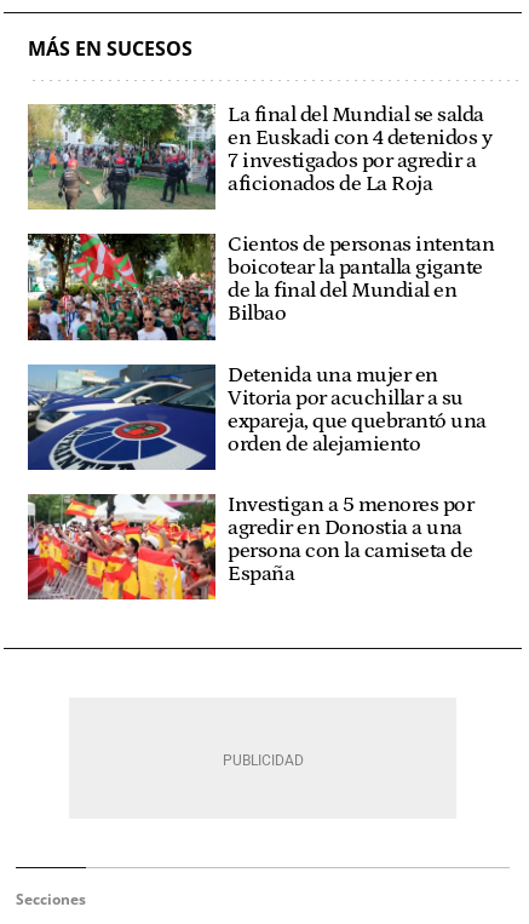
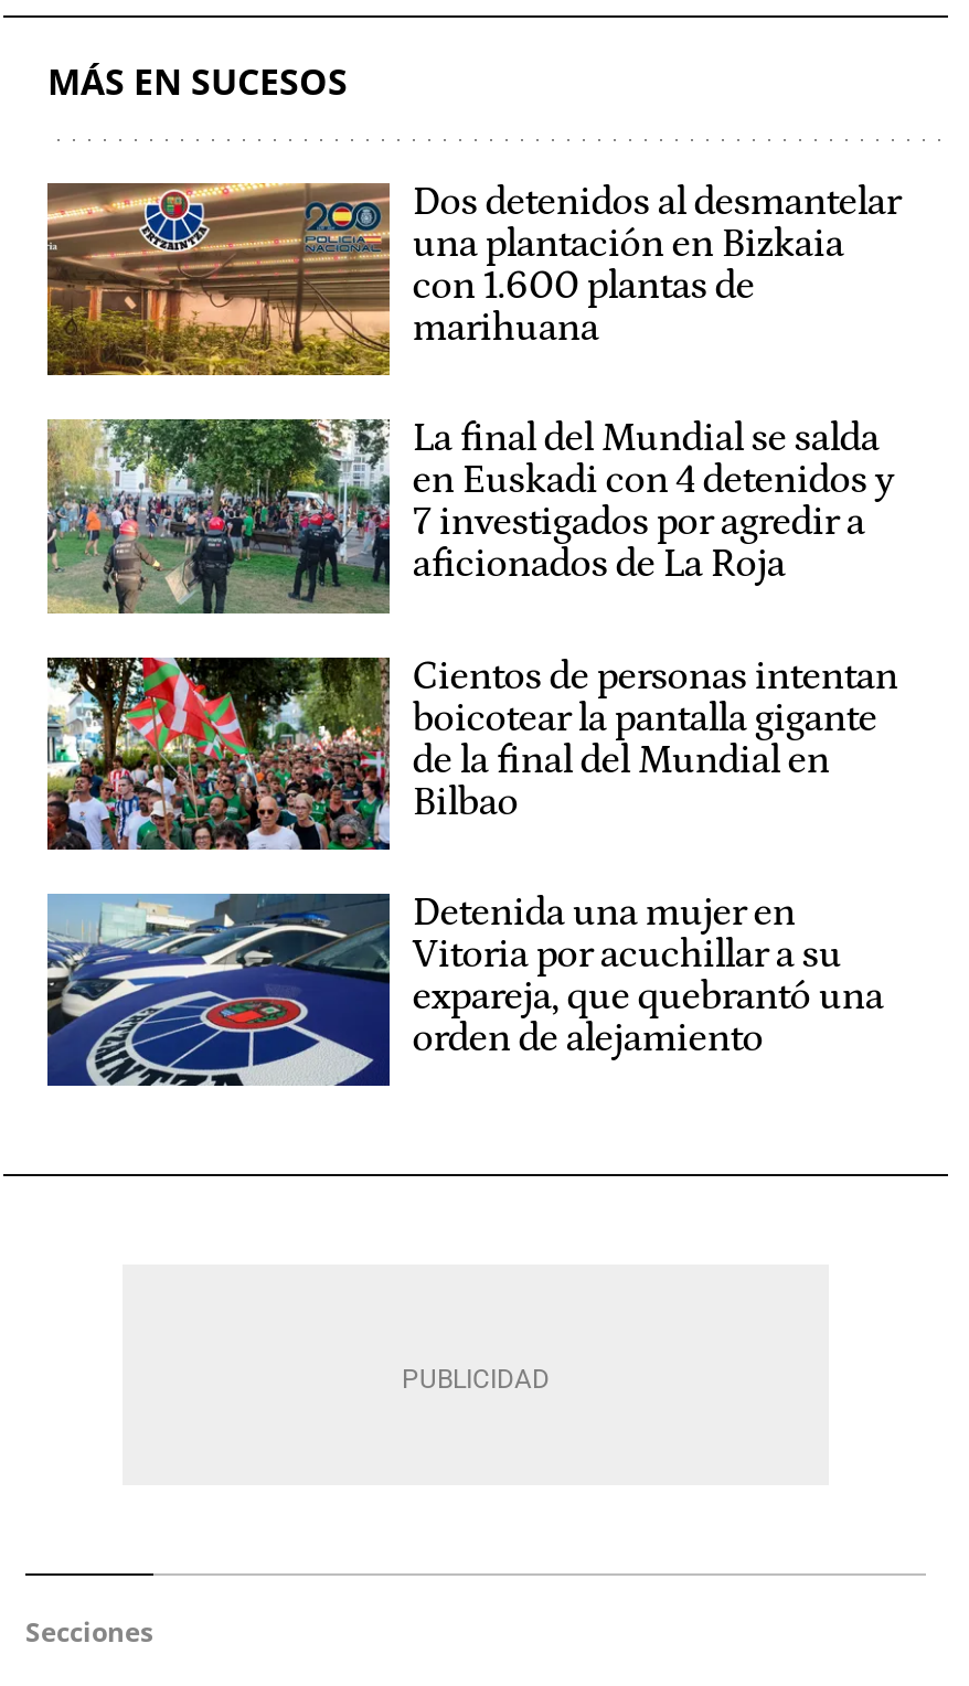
none -> [45,181,900,377] [image] | Dos detenidos al desmantelar | una plantación en Bizkaia | con 1.600 plantas de | marihuana
moved [25,102,494,456] -> [43,415,898,1061]: [image] | La final del Mundial se salda | en Euskadi con 4 detenidos y | ... | expareja, que quebrantó una | orden de alejamiento
[27,493,474,601] [image] | Investigan a 5 menores por | agredir en Donostia a una | persona con la camiseta de | España -> none

